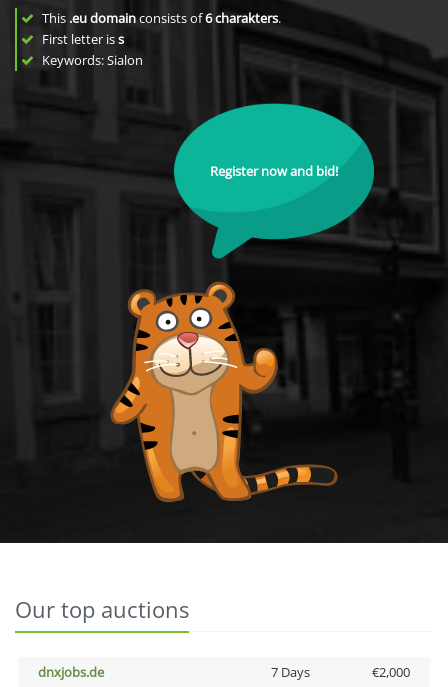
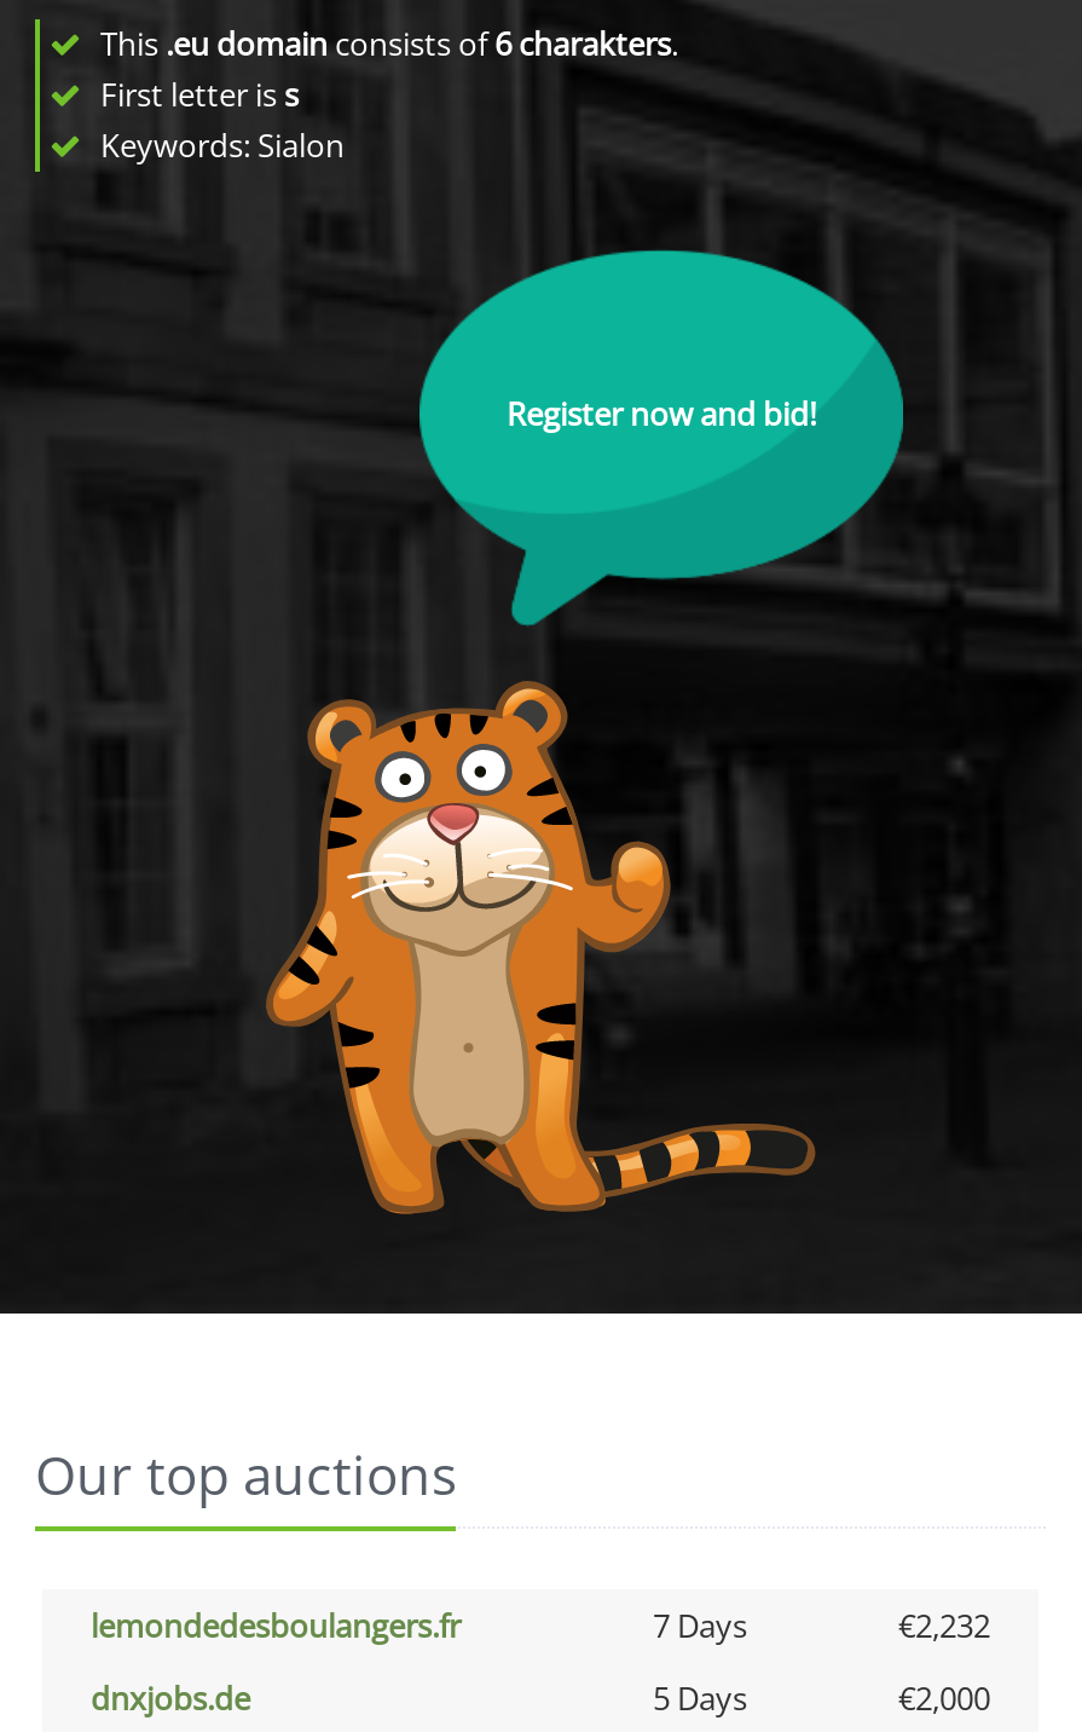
none -> [91,1604,990,1647] lemondedesboulangers.fr | 7 Days | €2,232
[270,663,309,681] 7 Days -> [653,1676,747,1720] 5 Days

